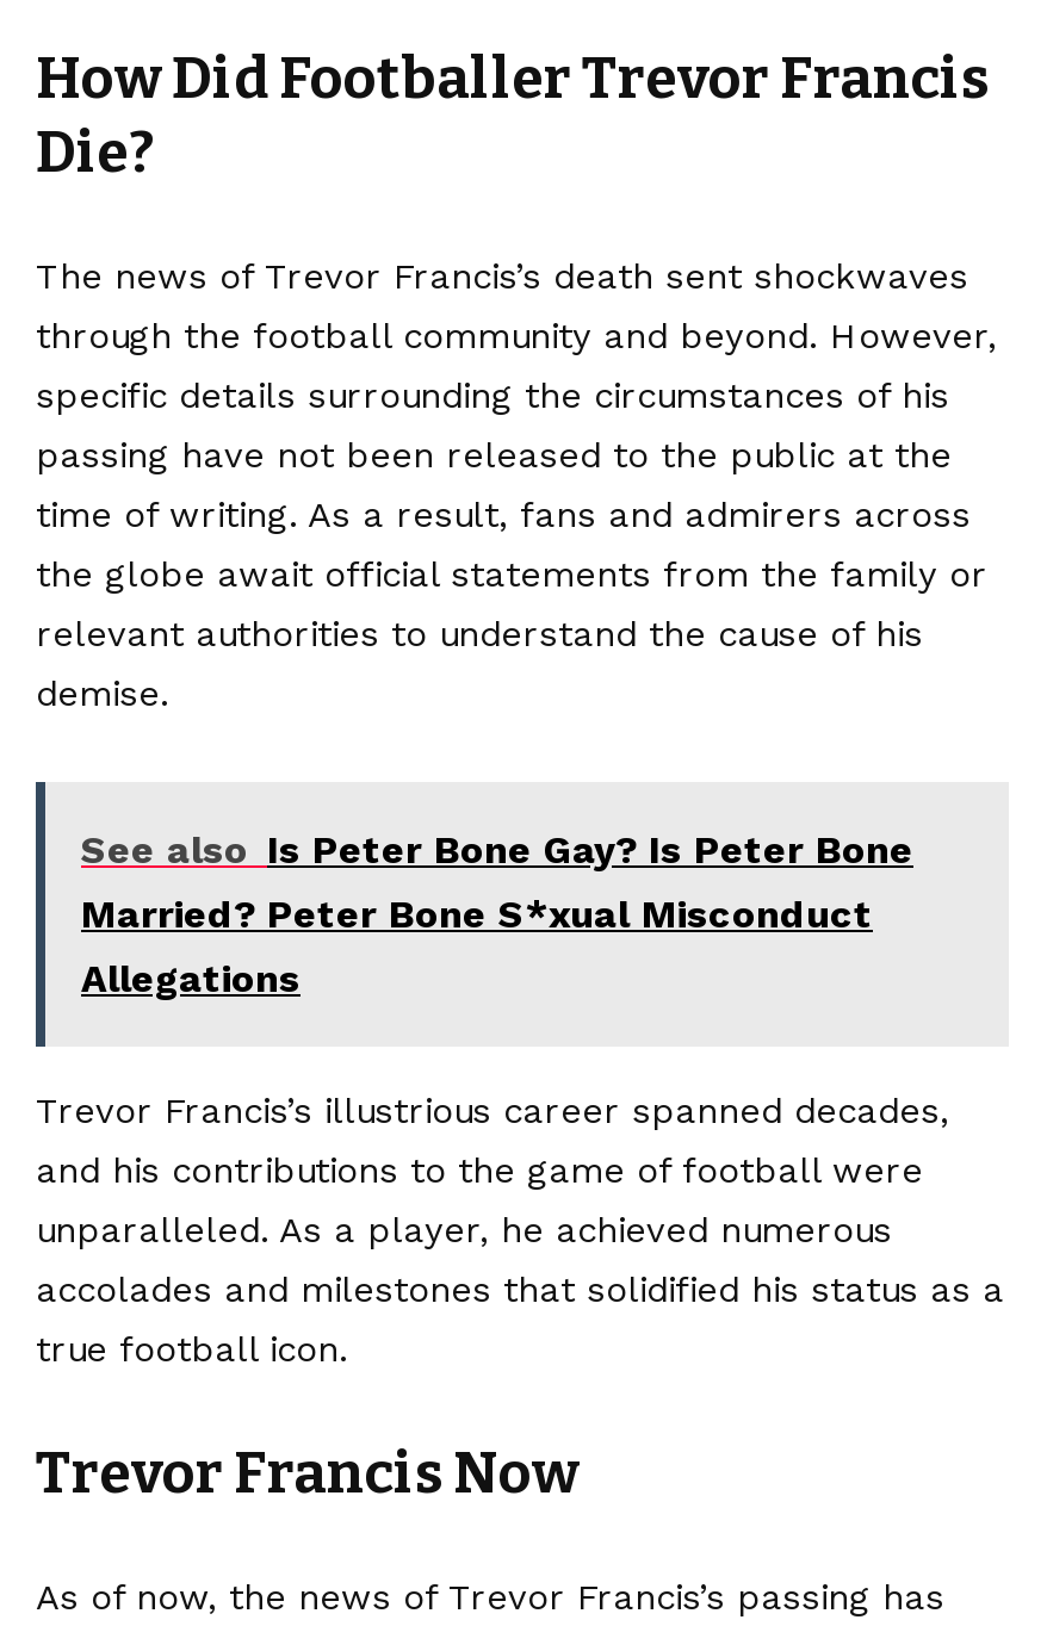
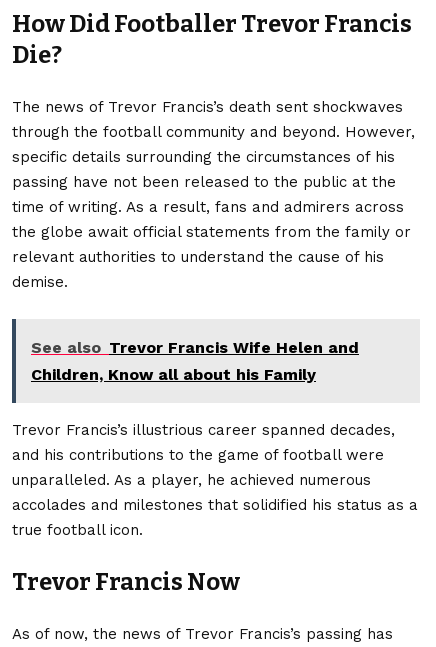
[81,826,913,1000] See also Is Peter Bone Gay? Is Peter Bone | Married? Peter Bone S*xual Misconduct | Allegations -> [31,338,359,384] See also Trevor Francis Wife Helen and | Children, Know all about his Family

